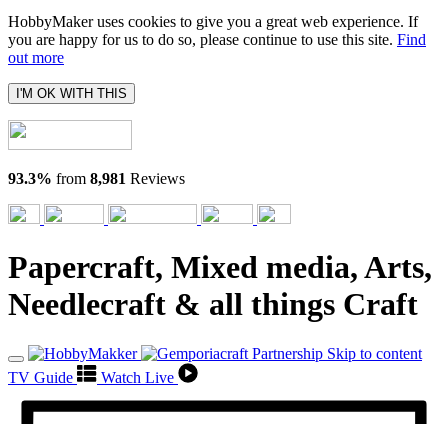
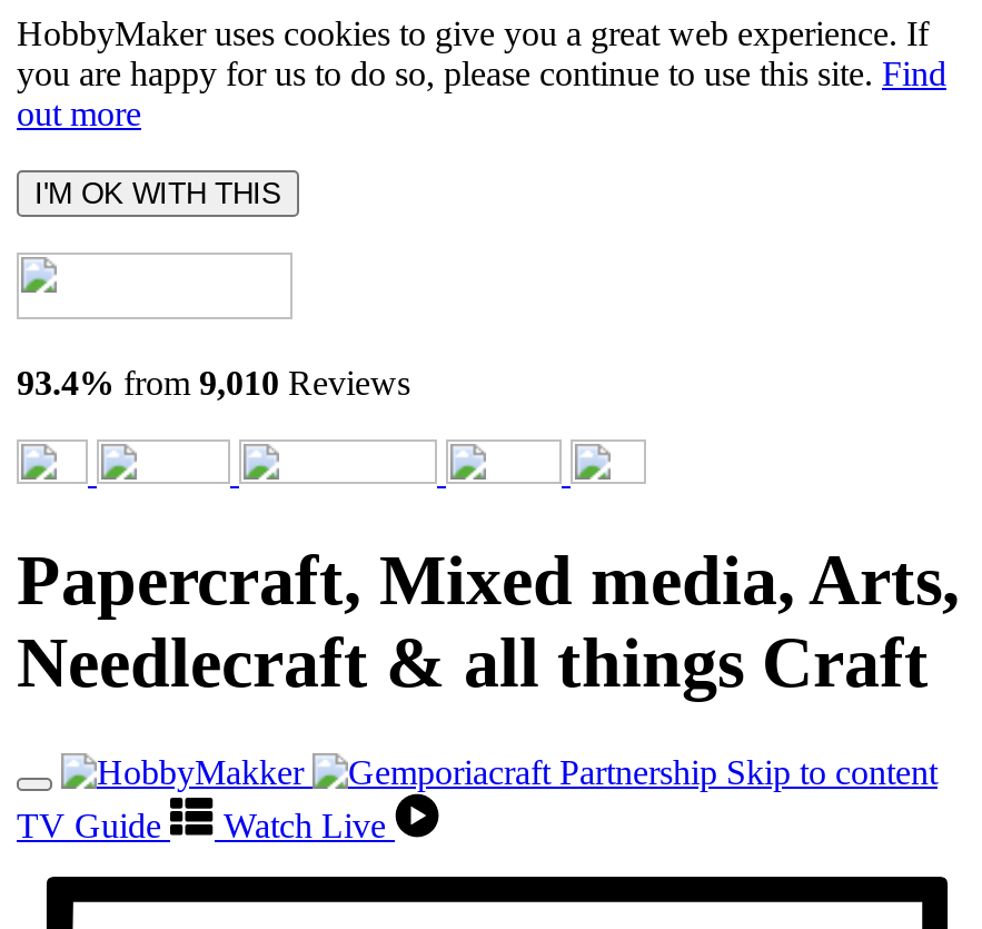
[8,170,185,187] 93.3% from 8,981 Reviews -> [17,364,410,402] 93.4% from 9,010 Reviews

